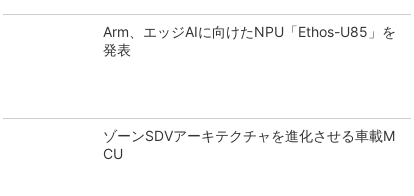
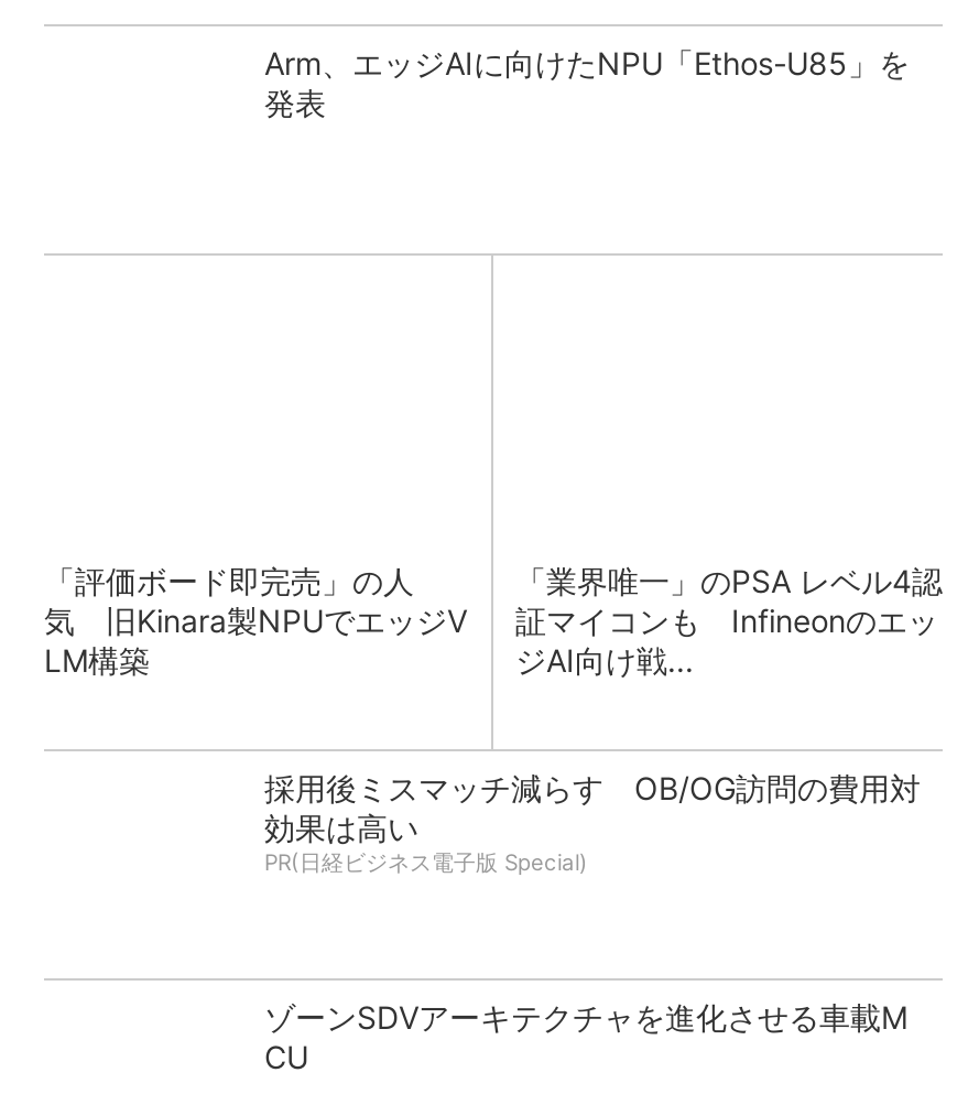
none -> [44,562,467,679] 「評価ボード即完売」の人 | 気 旧Kinara製NPUでエッジV | LM構築
none -> [264,562,943,875] 「業界唯一」のPSA レベル4認 | 証マイコンも Infineonのエッ | ジAI向け戦... | 採用後ミスマッチ減らす OB/OG訪問の費用対 | 効果は高い | PR(日経ビジネス電子版 Special)

